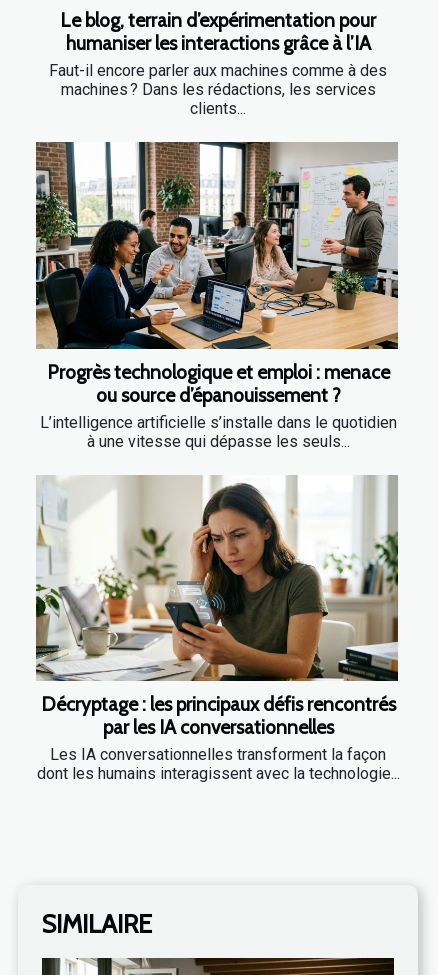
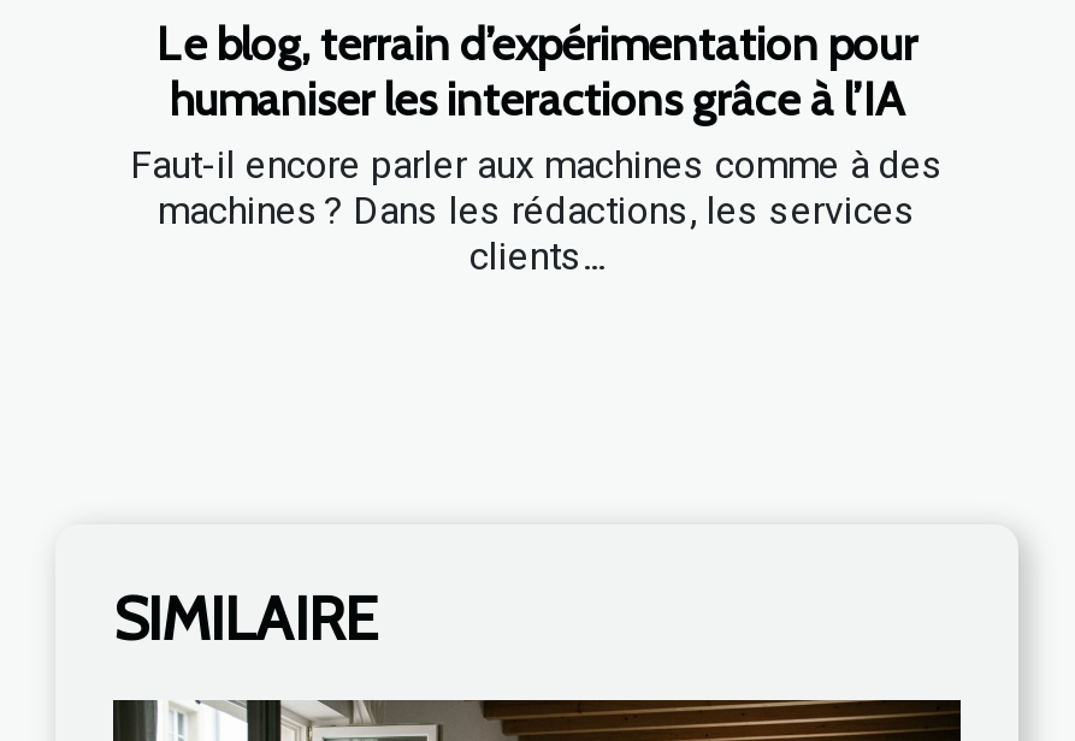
[35,141,399,450] [image] | Progrès technologique et emploi : menace | ou source d’épanouissement ? | L’intelligence artificielle s’installe dans le quotidien | à une vitesse qui dépasse les seuls... -> none
[35,475,399,783] [image] | Décryptage : les principaux défis rencontrés | par les IA conversationnelles | Les IA conversationnelles transforment la façon | dont les humains interagissent avec la technologie... -> none

